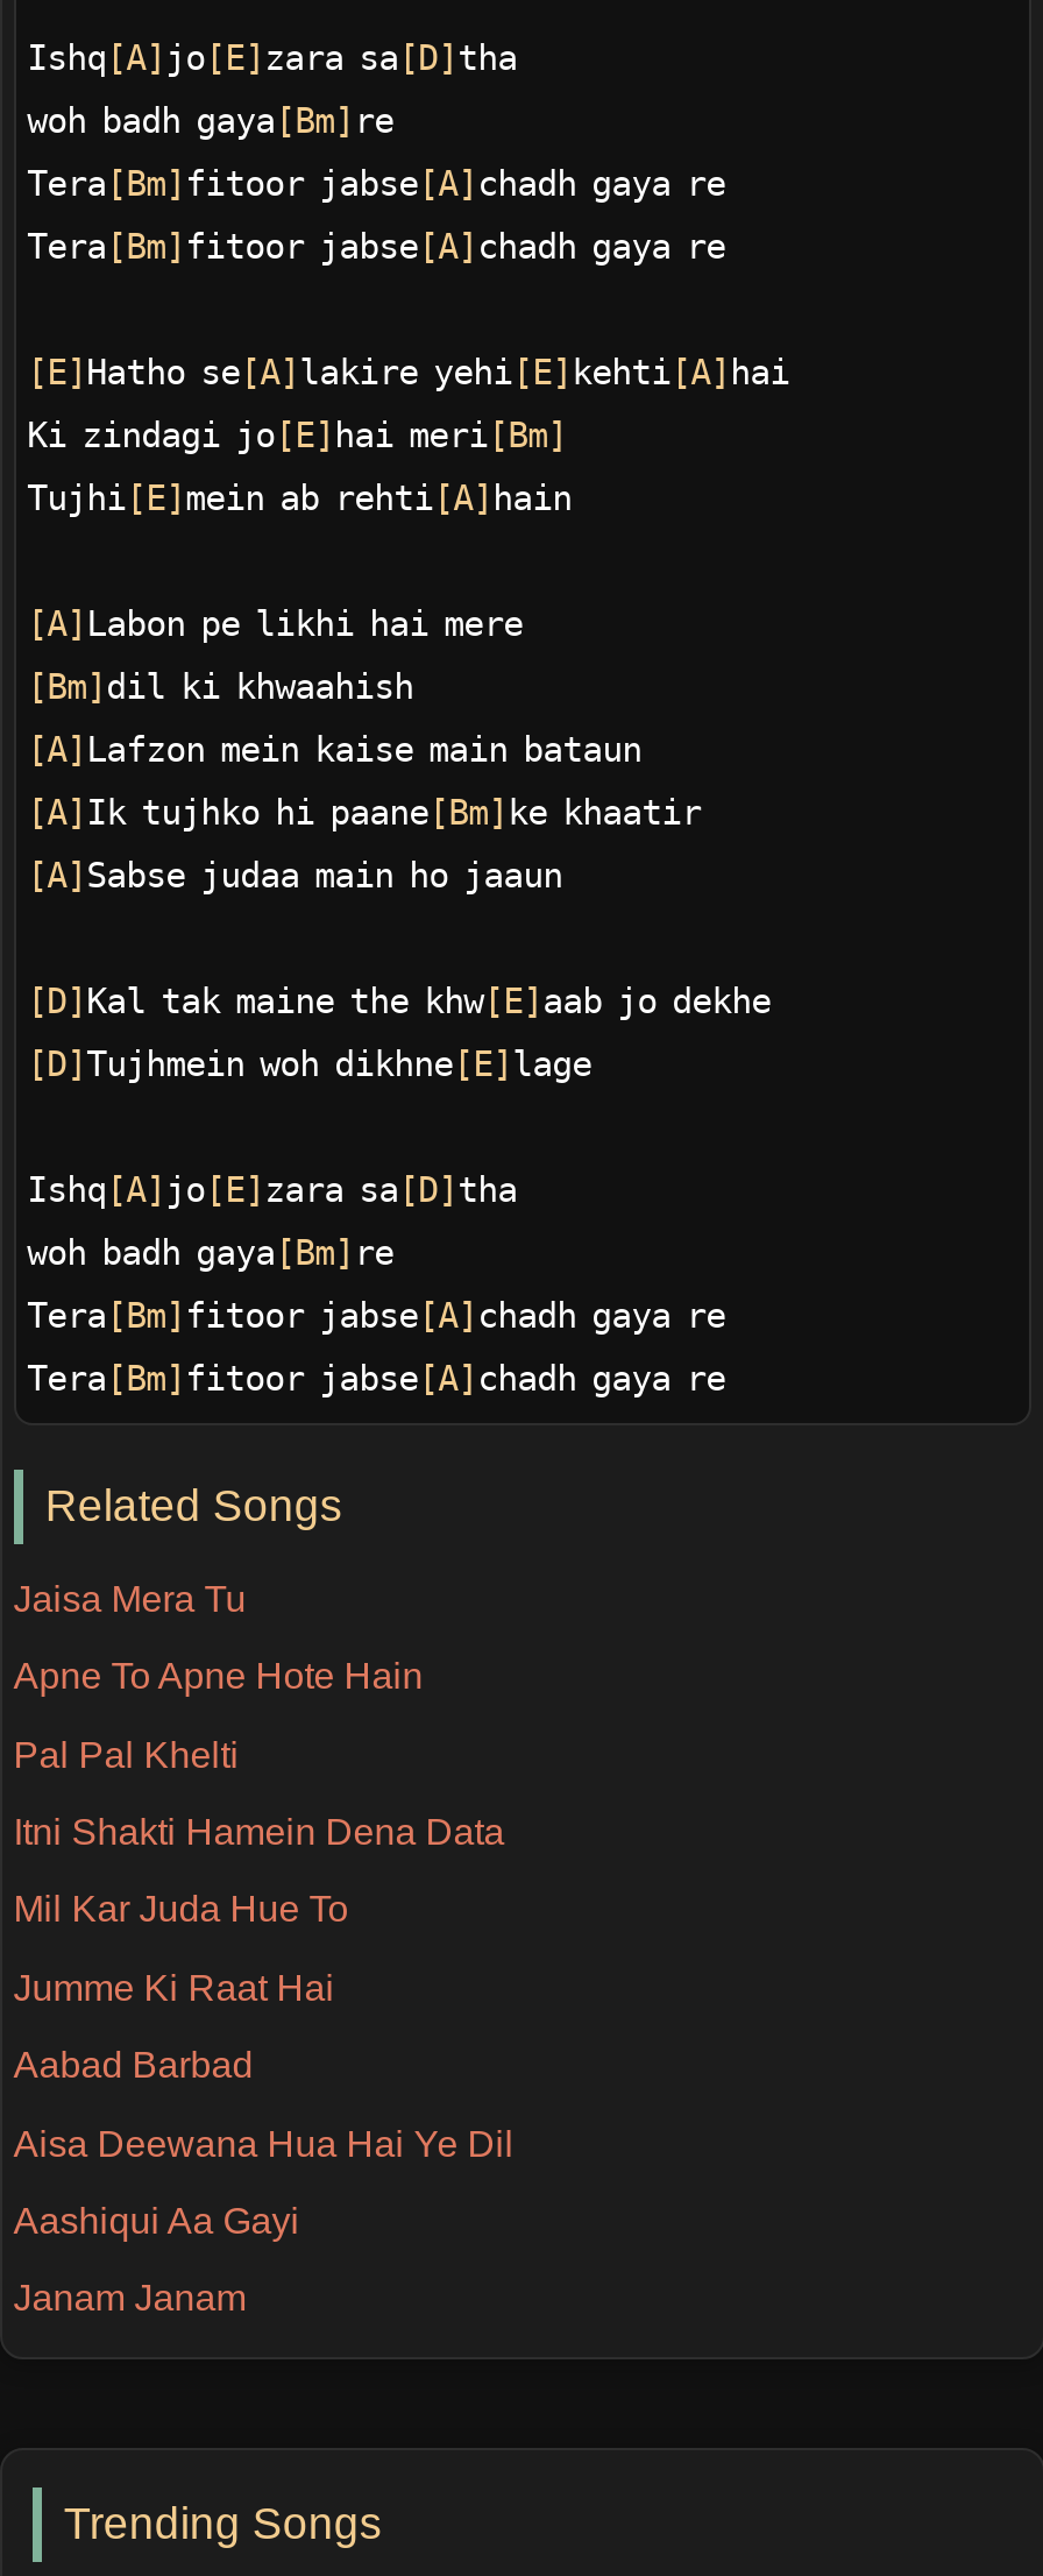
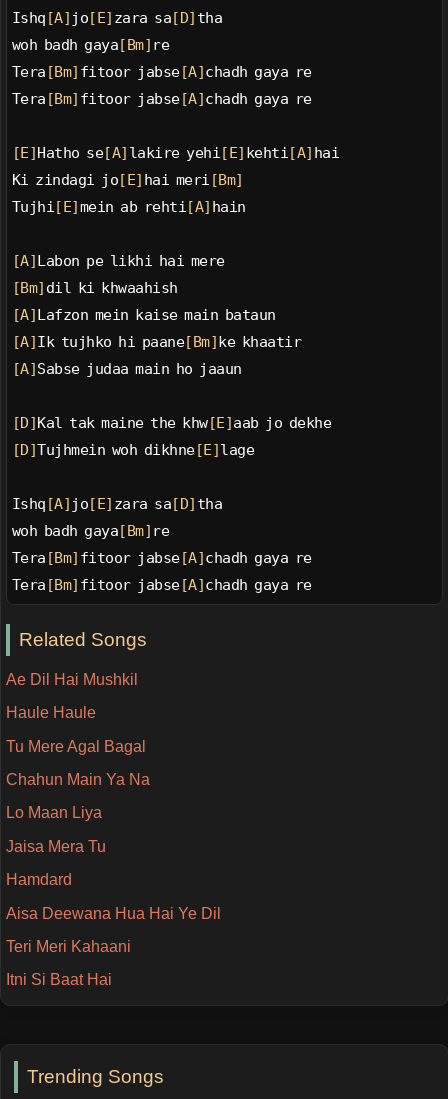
none -> [6,671,150,821] Ae Dil Hai Mushkil | Haule Haule | Tu Mere Agal Bagal | Chahun Main Ya Na | Lo Maan Liya
moved [14,1579,246,1619] -> [6,838,106,855]: Jaisa Mera Tu
[14,1657,505,2085] Apne To Apne Hote Hain | Pal Pal Khelti | Itni Shakti Hamein Dena Data | Mil Kar Juda Hue To | Jumme Ki Raat Hai | Aabad Barbad -> [6,871,72,888] Hamdard
[14,2201,300,2241] Aashiqui Aa Gayi -> [6,938,131,955] Teri Meri Kahaani
[14,2279,246,2318] Janam Janam -> [6,971,112,988] Itni Si Baat Hai

